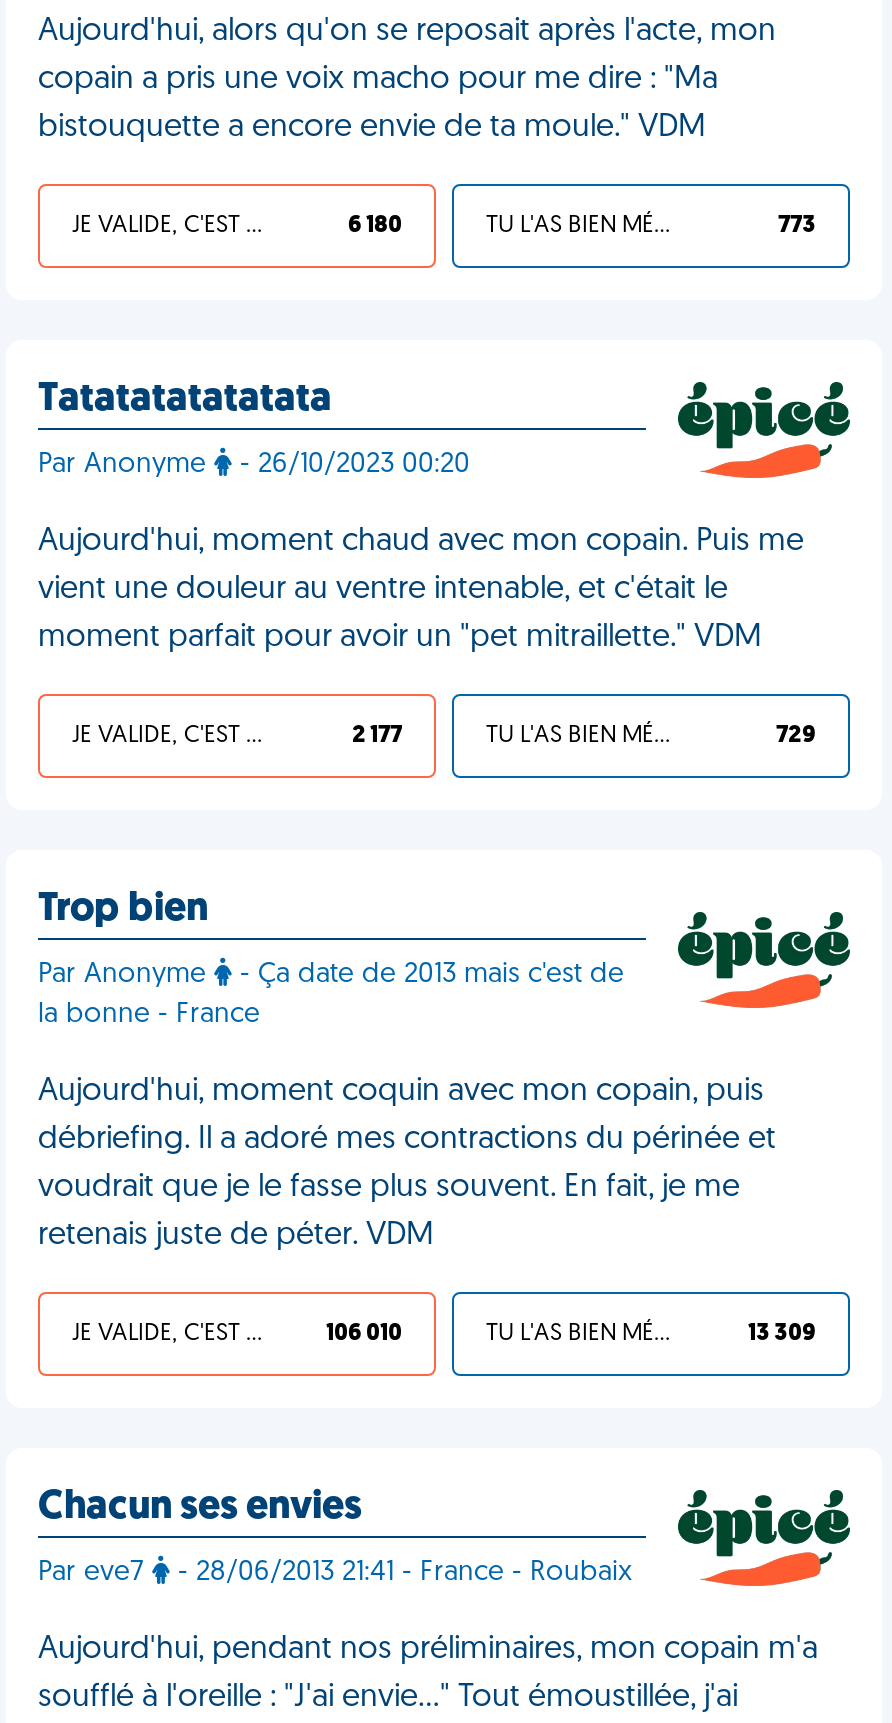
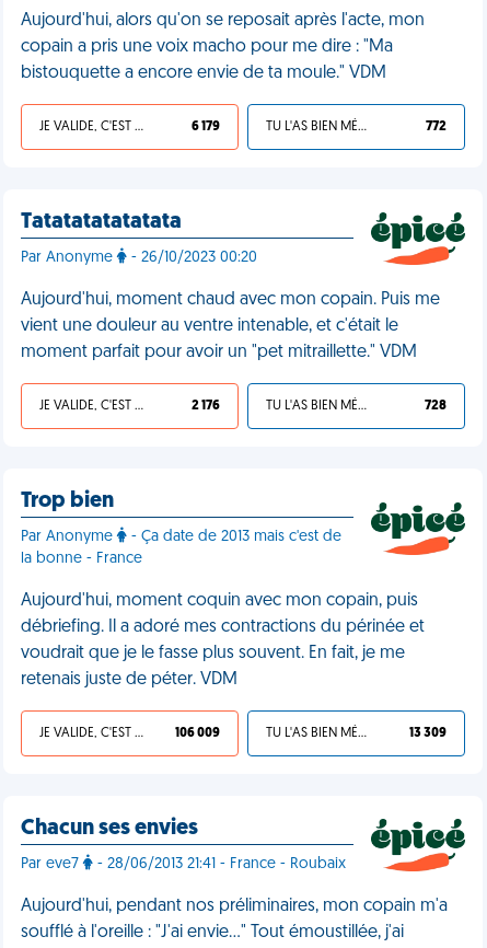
[348,214,402,238] 6 180 -> [192,120,220,134] 6 179
[778,214,816,238] 773 -> [426,120,447,134] 772
[352,724,402,748] 2 177 -> [192,400,220,413] 2 176
[776,724,816,748] 729 -> [425,400,447,413] 728
[326,1322,402,1346] 106 010 -> [175,727,220,740] 106 009

